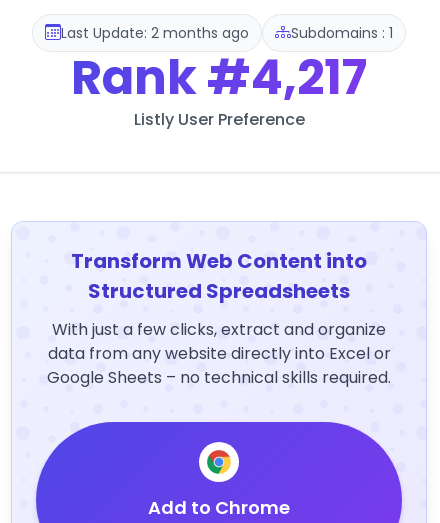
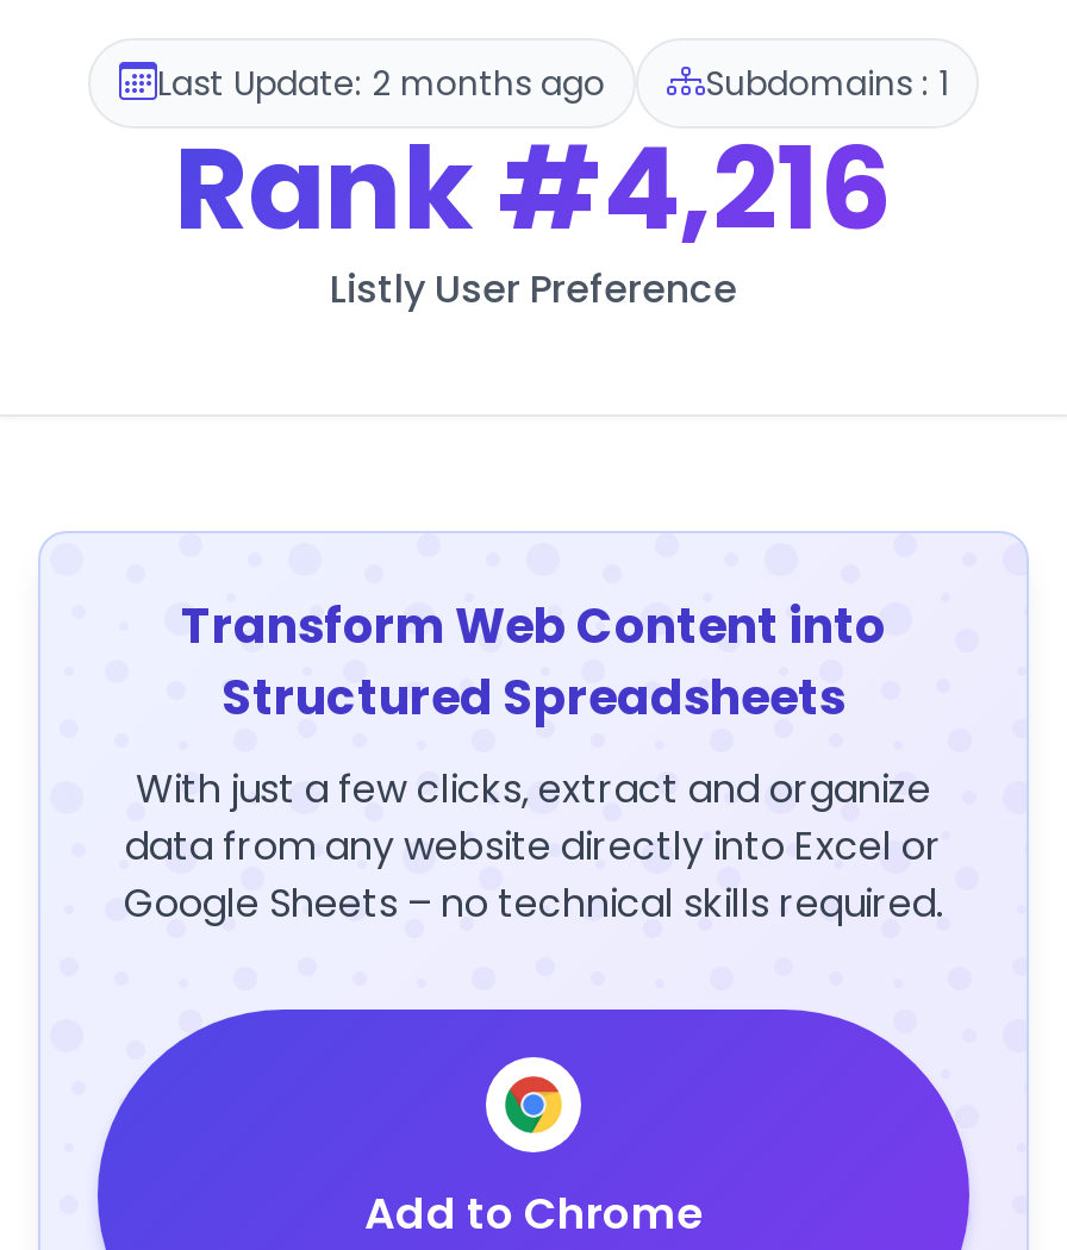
[71,44,367,111] Rank #4,217 -> [174,110,893,269] Rank #4,216

